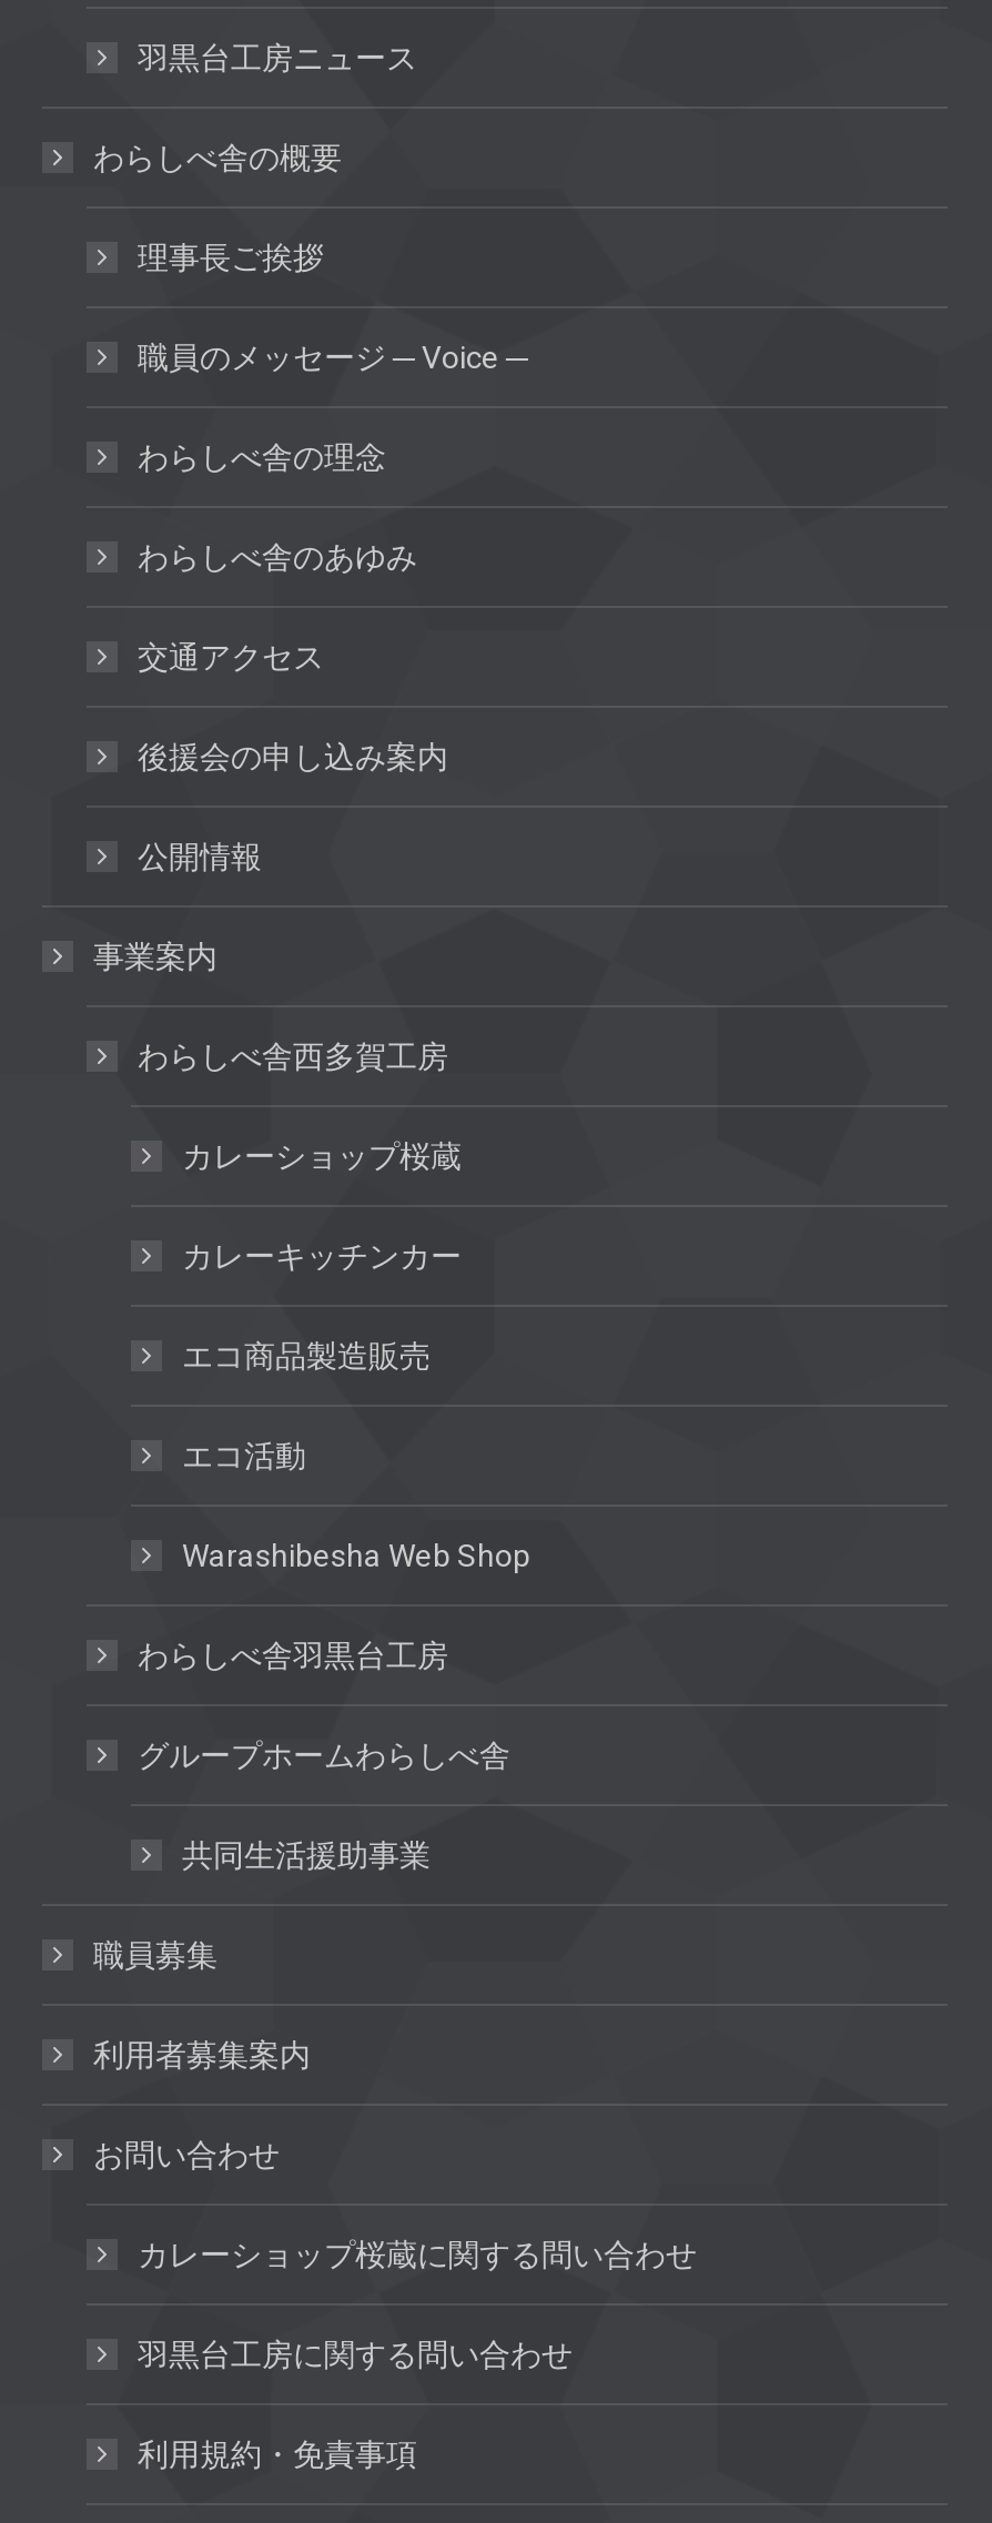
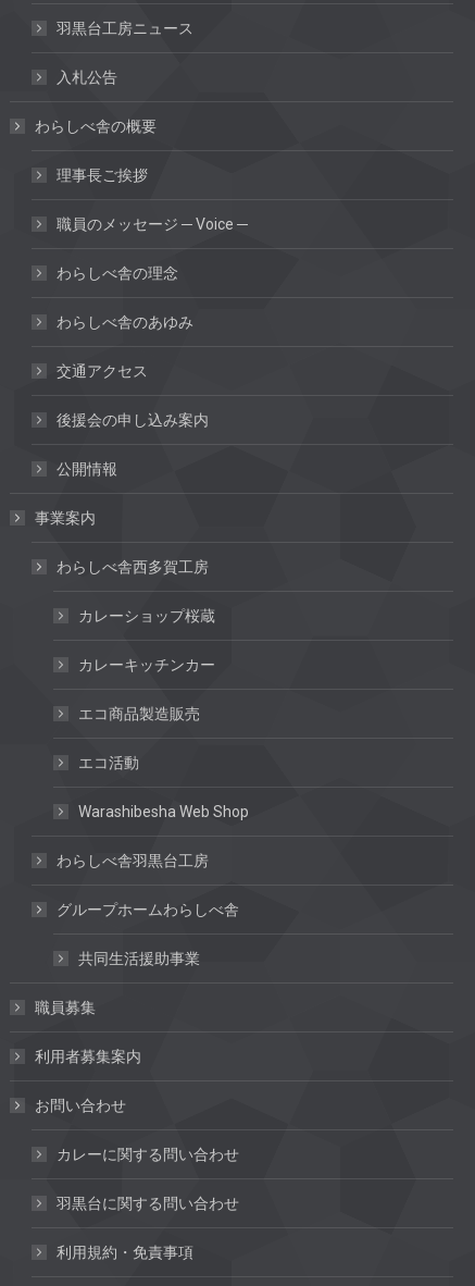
none -> [57,69,117,86] 入札公告
[138,2237,697,2272] カレーショップ桜蔵に関する問い合わせ -> [57,1146,239,1163] カレーに関する問い合わせ
[138,2337,573,2372] 羽黒台工房に関する問い合わせ -> [57,1195,239,1212] 羽黒台に関する問い合わせ

